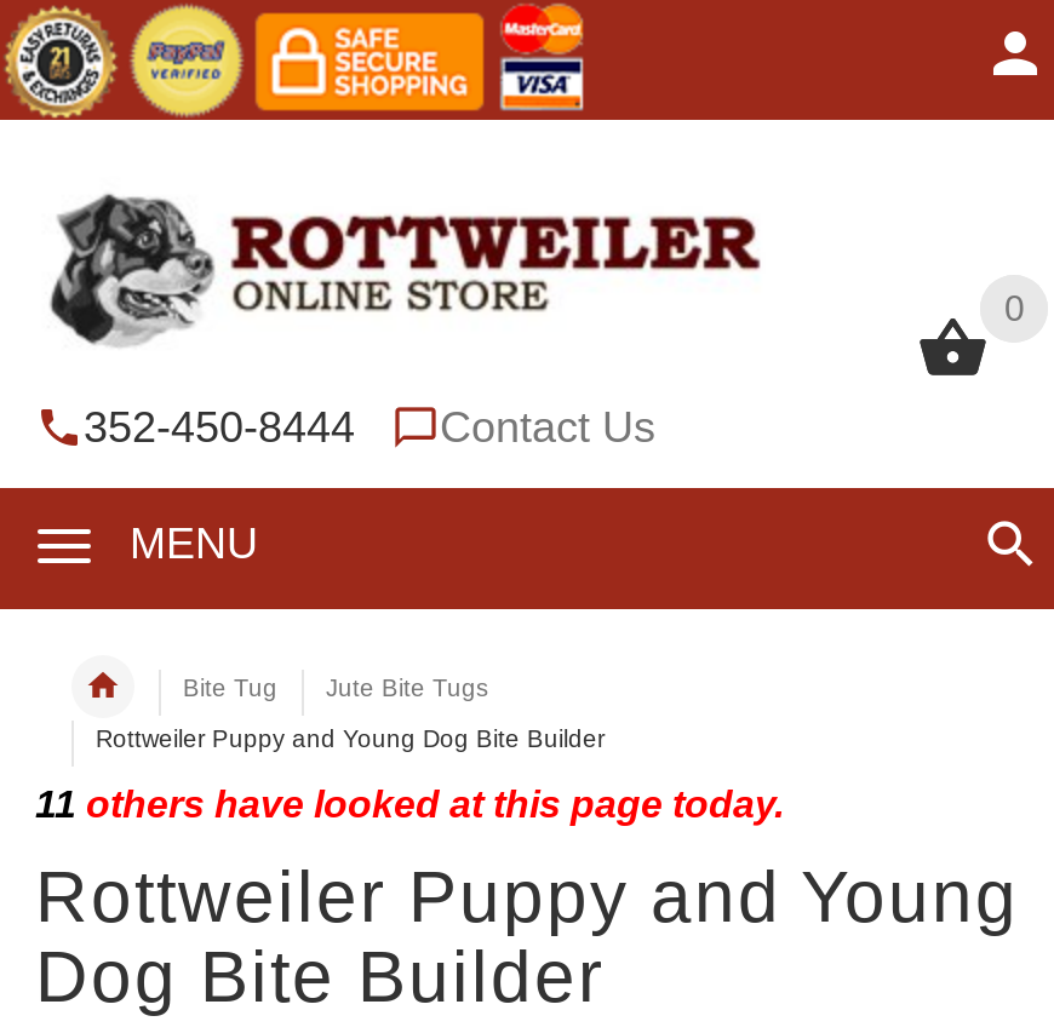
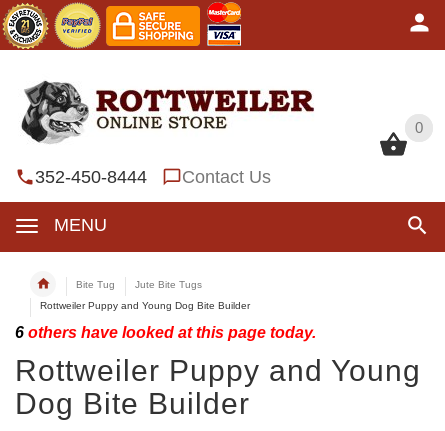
[35,783,784,824] 11 others have looked at this page today. -> [15,324,316,341] 6 others have looked at this page today.

